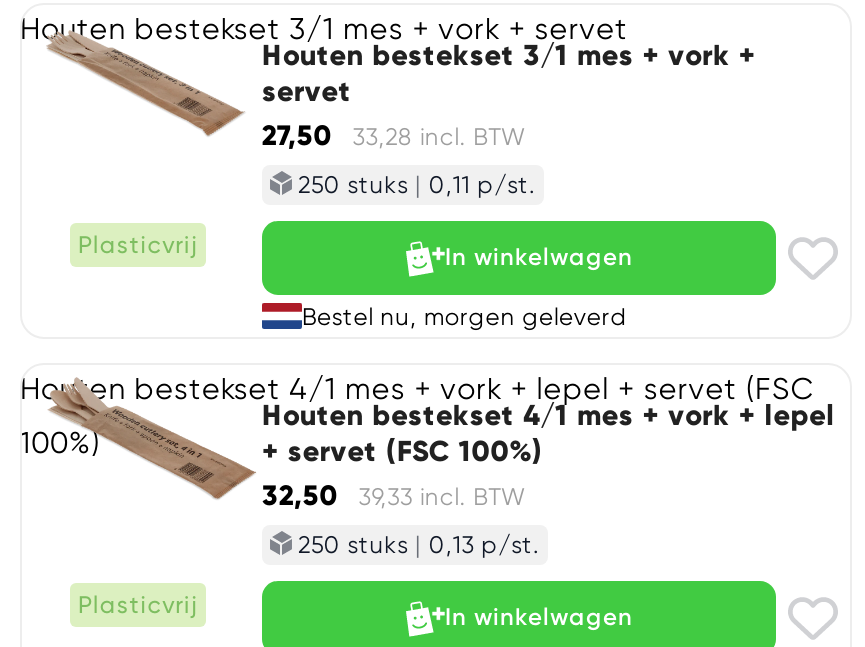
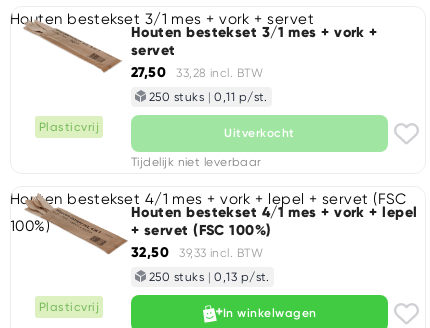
[445,243,633,271] In winkelwagen -> [224,126,295,140] Uitverkocht
[302,302,627,330] Bestel nu, morgen geleverd -> [131,155,262,169] Tijdelijk niet leverbaar

